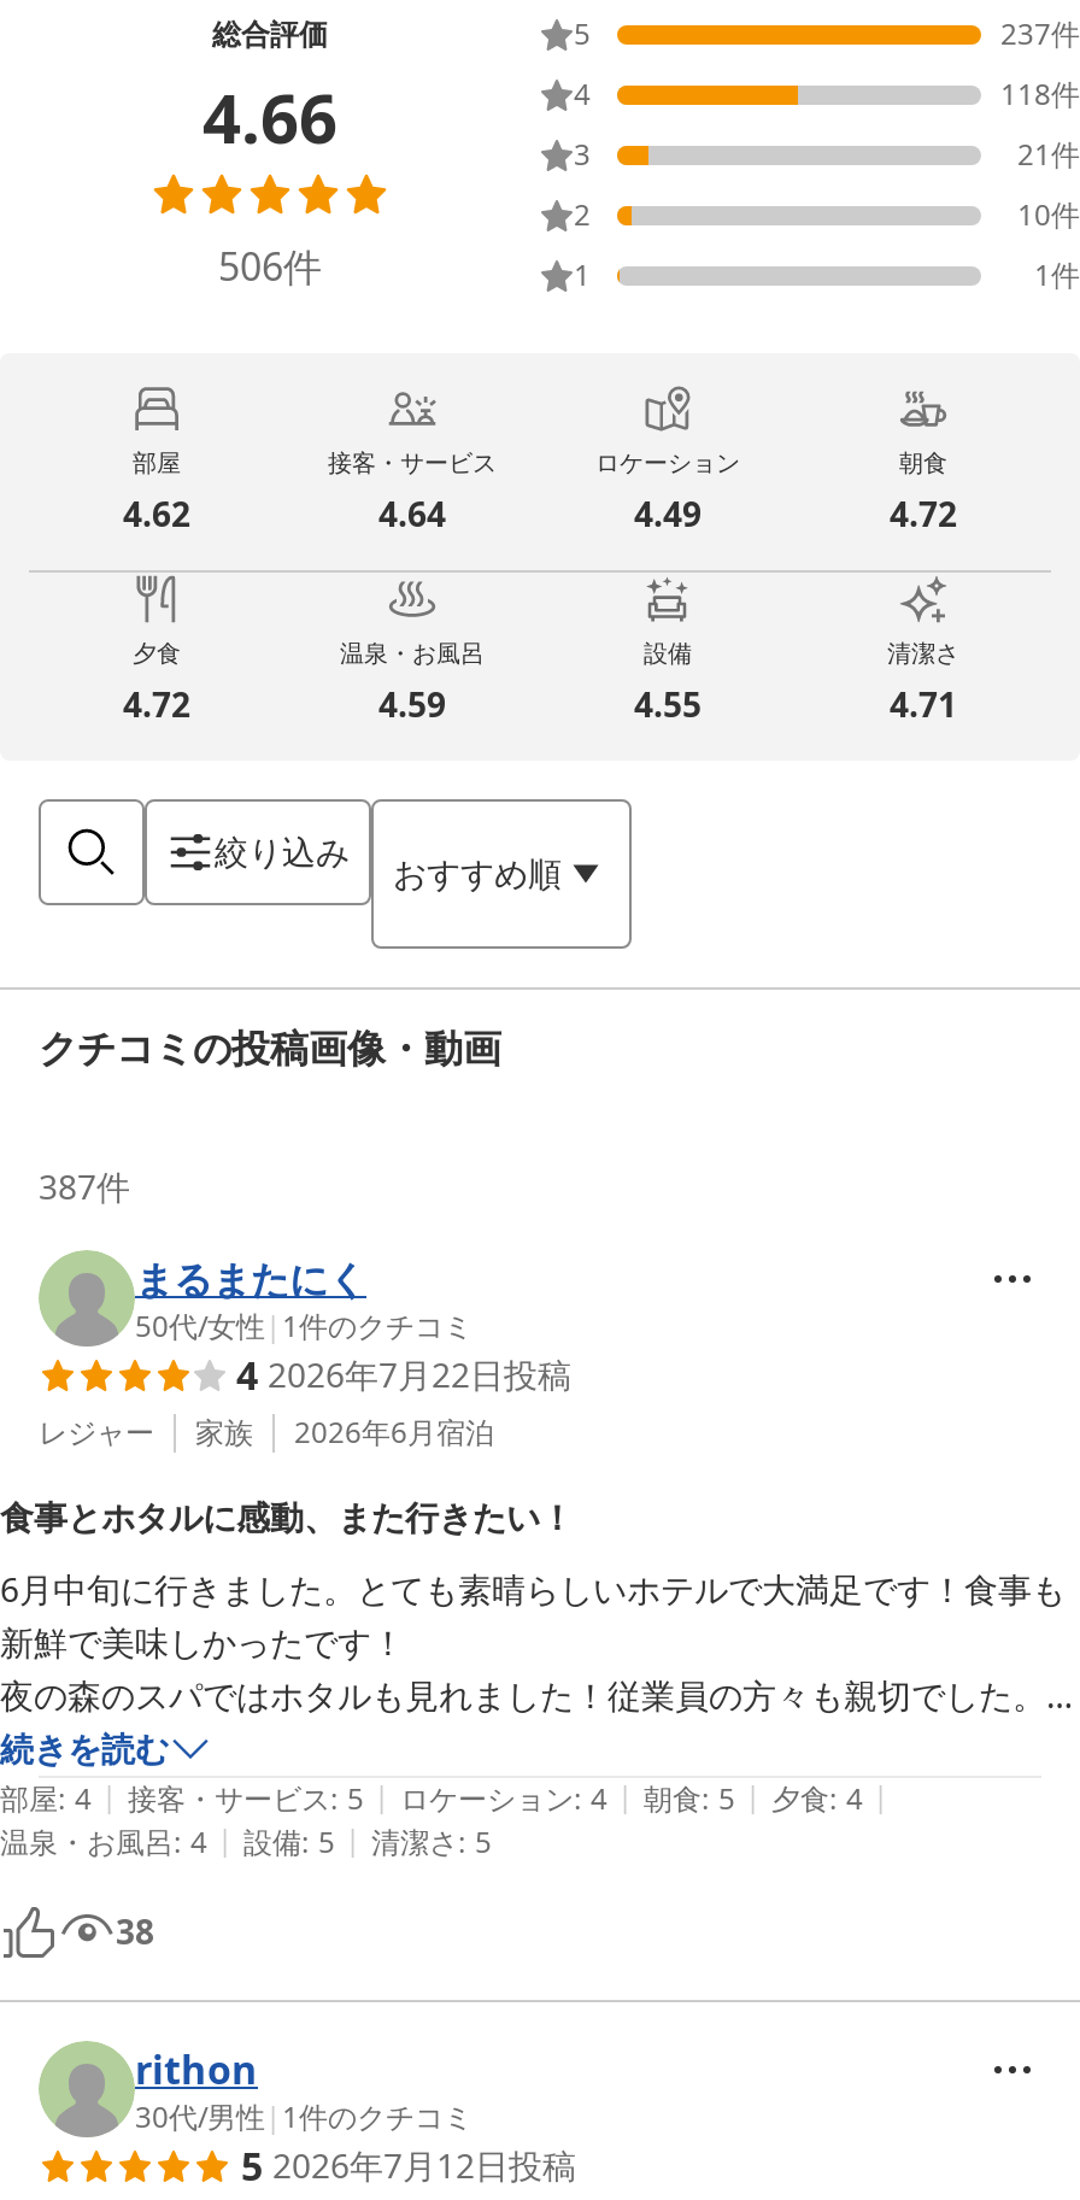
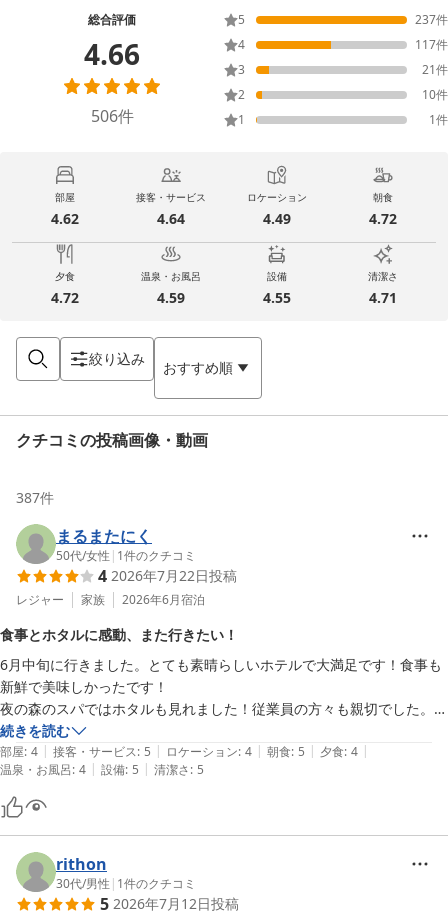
[1000,74,1080,115] 118件 -> [415,36,448,53] 117件
[116,1908,154,1954] 38 -> none

